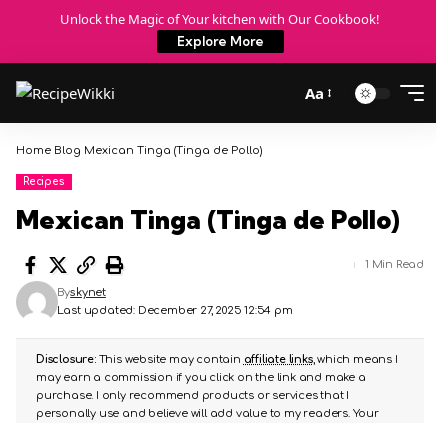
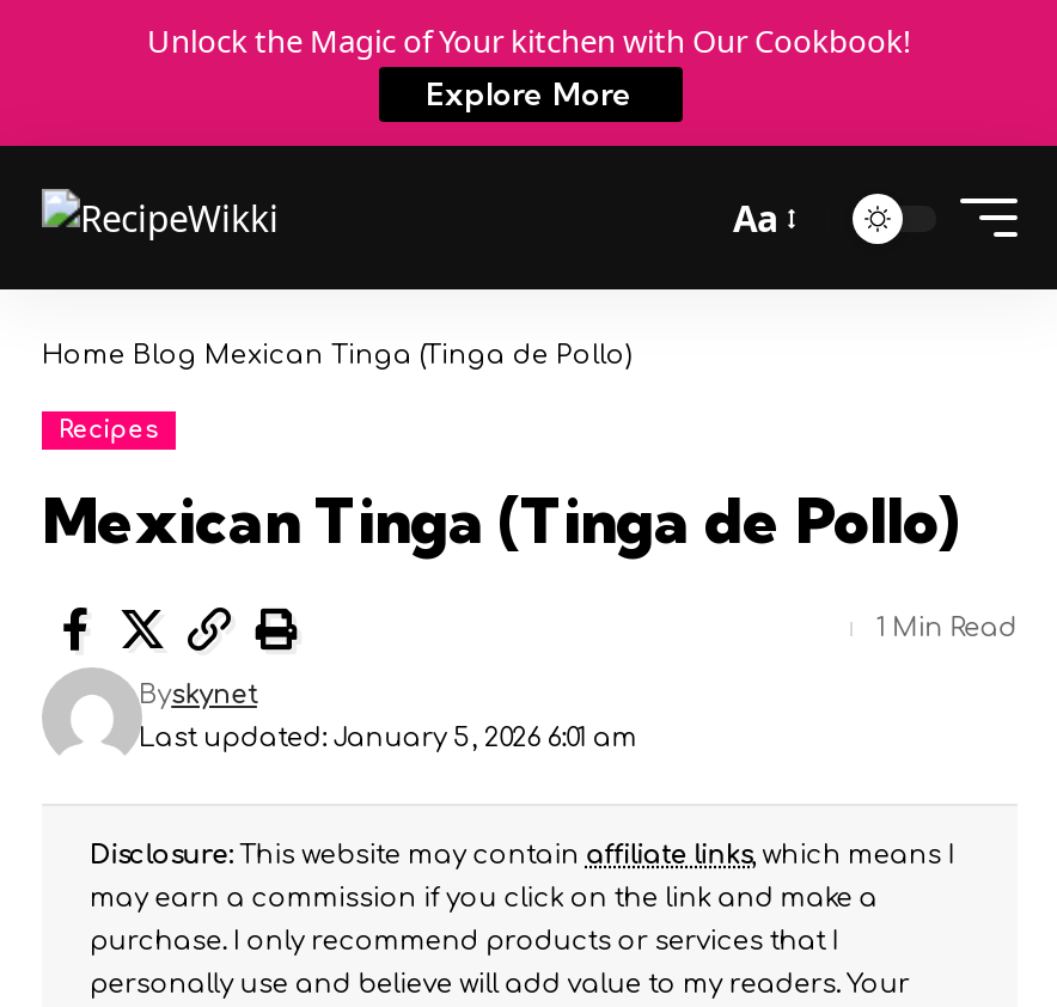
[56,304,292,317] Last updated: December 27, 2025 12:54 pm -> [139,722,638,753] Last updated: January 5, 2026 6:01 am

